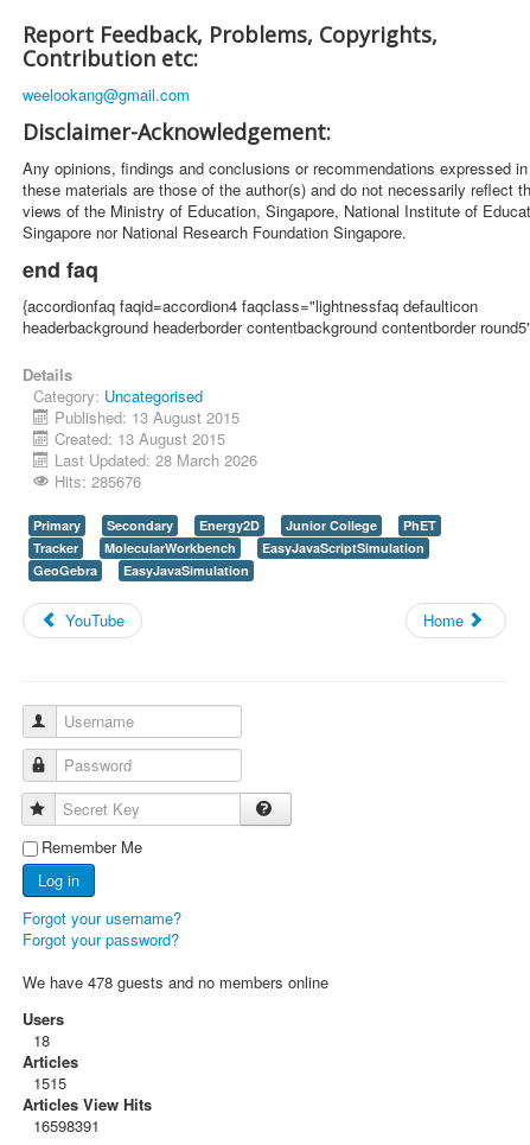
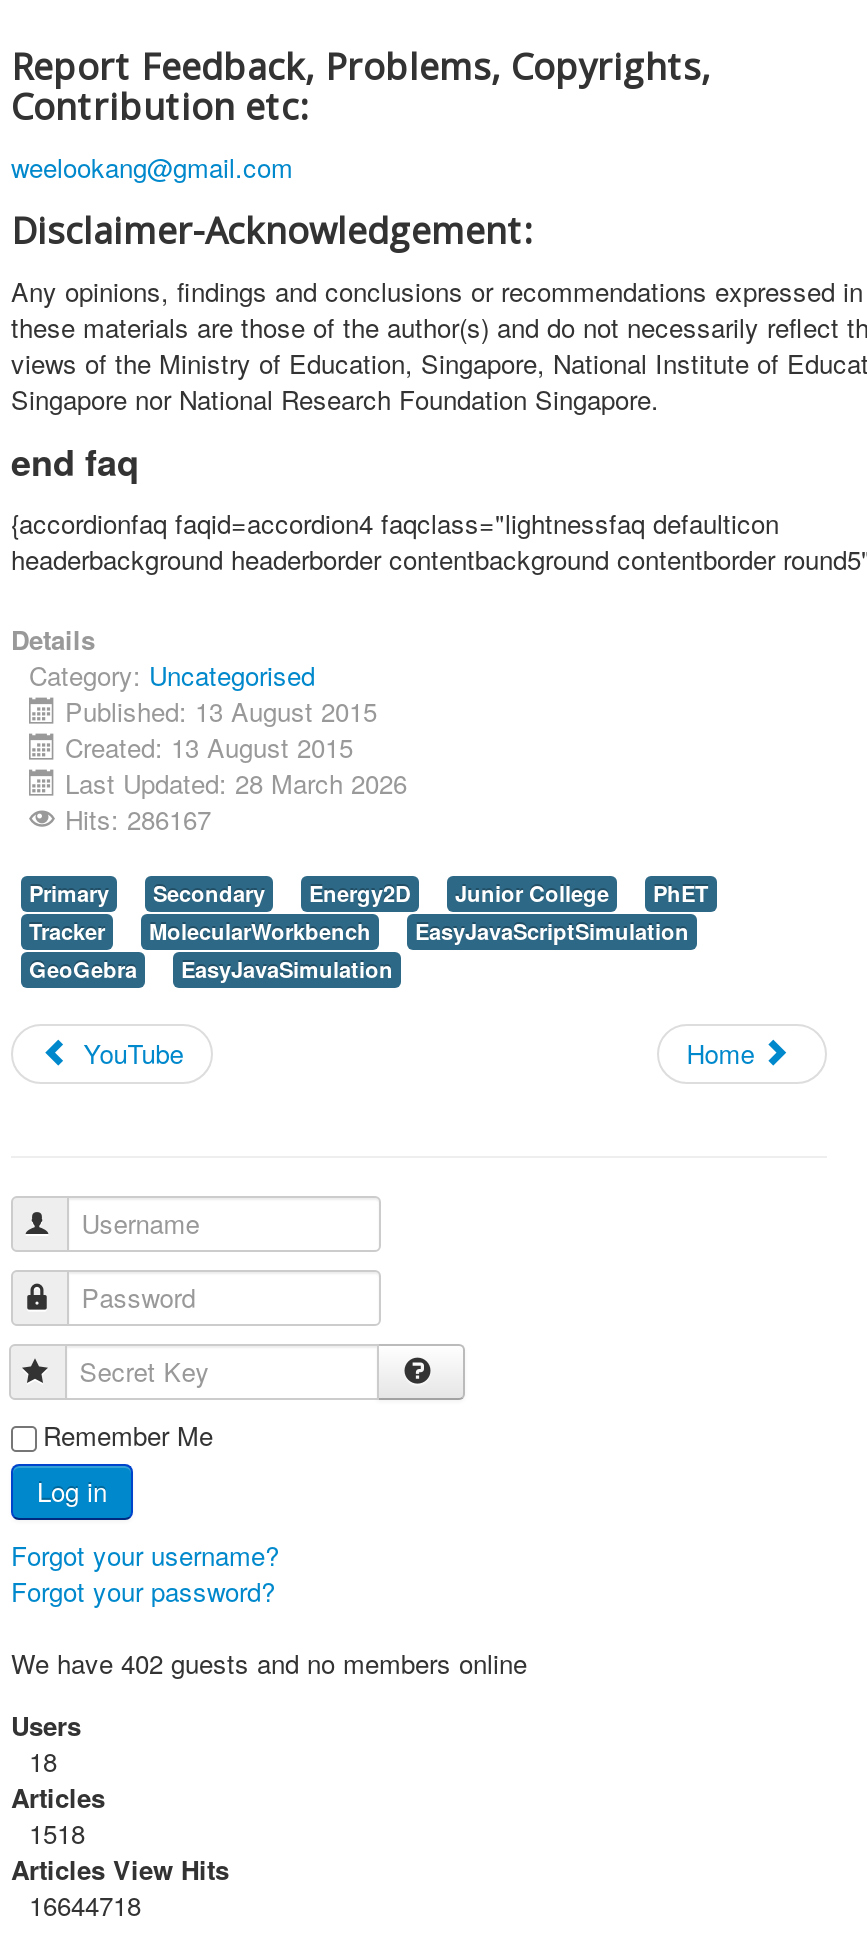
[55,470,141,492] Hits: 285676 -> [65,800,211,838] Hits: 286167
[23,971,328,993] We have 478 guests and no members online -> [11,1644,527,1682] We have 402 guests and no members online
[33,1071,66,1094] 1515 -> [29,1814,85,1852] 1518
[33,1114,100,1137] 16598391 -> [29,1886,141,1924] 16644718

